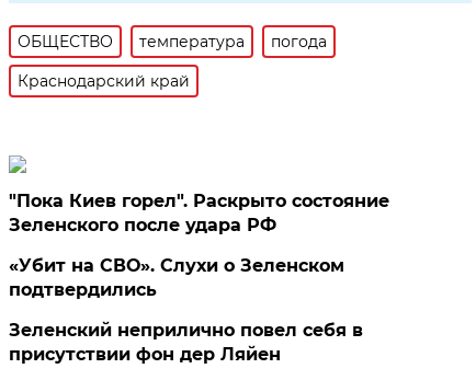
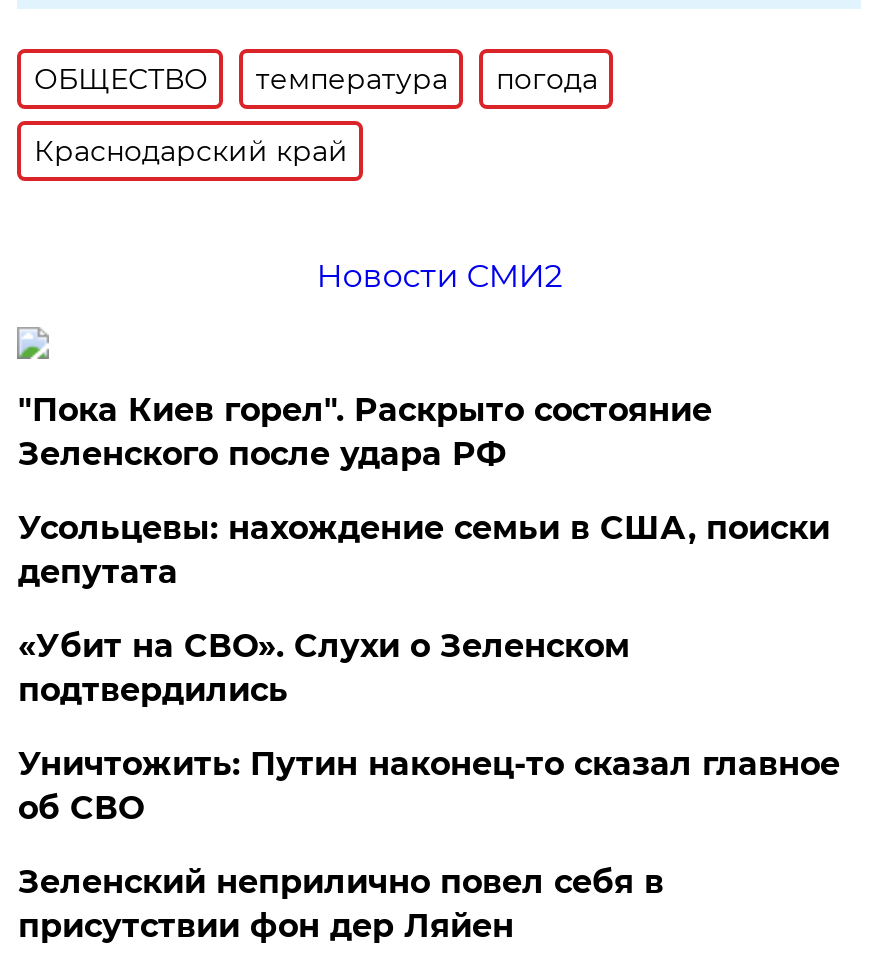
none -> [316,257,562,295] Новости СМИ2
none -> [18,509,830,591] Усольцевы: нахождение семьи в США, поиски | депутата
none -> [18,745,840,827] Уничтожить: Путин наконец-то сказал главное | об СВО

